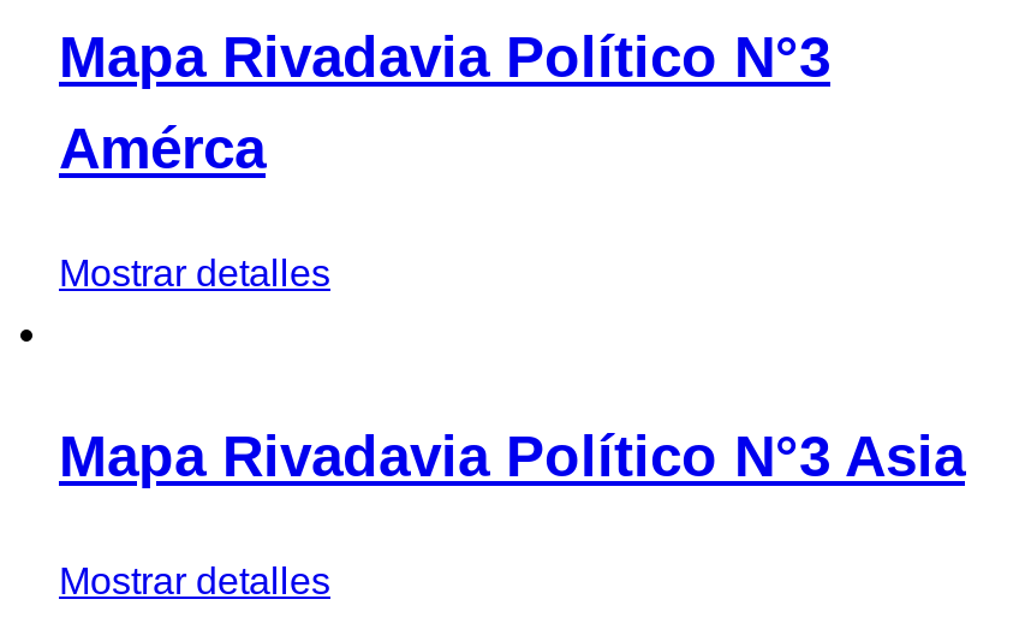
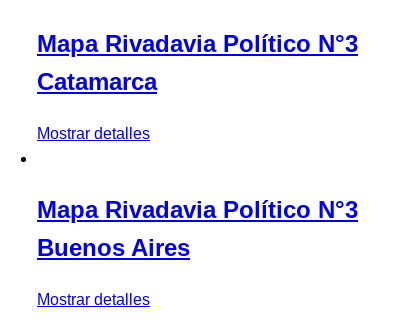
[59,116,266,181] Amérca -> [37,68,157,95] Catamarca
[59,423,965,488] Mapa Rivadavia Político N°3 Asia -> [37,196,358,261] Mapa Rivadavia Político N°3 | Buenos Aires

